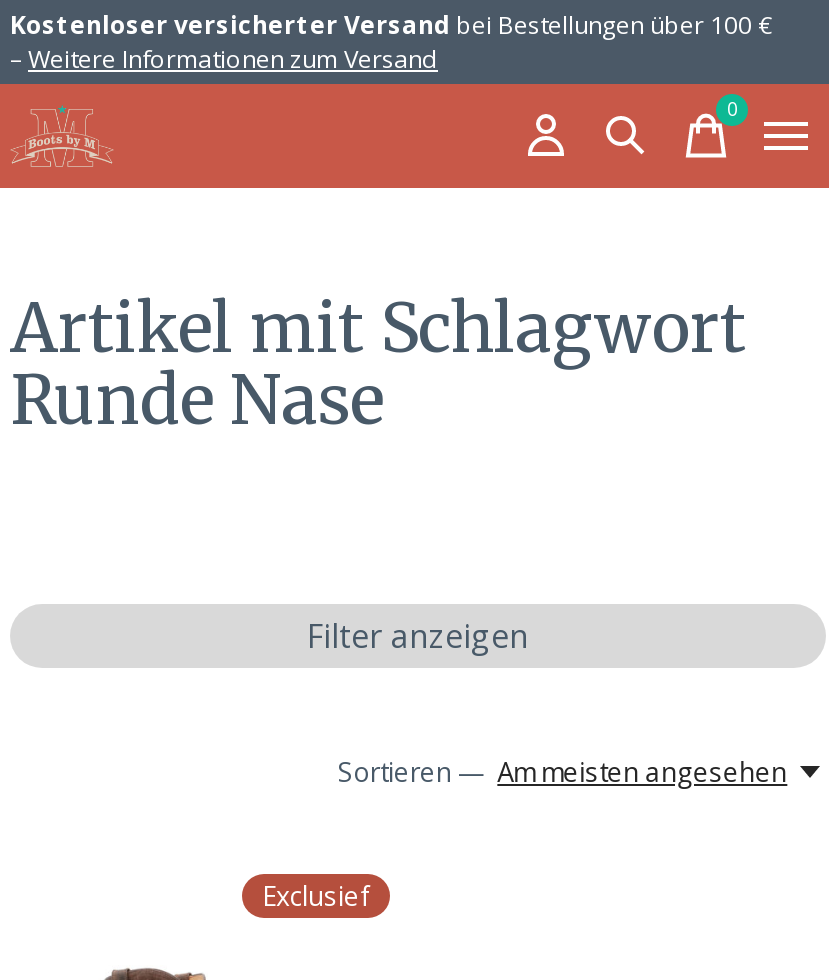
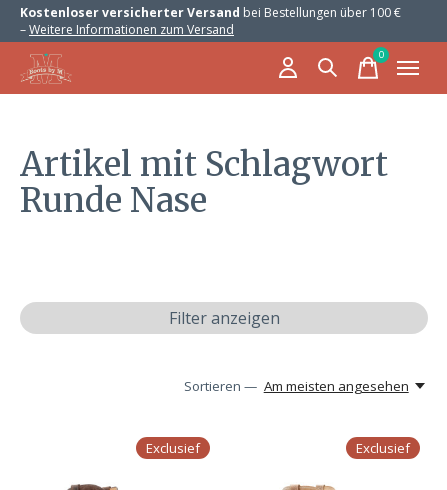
none -> [356,439,410,457] Exclusief

